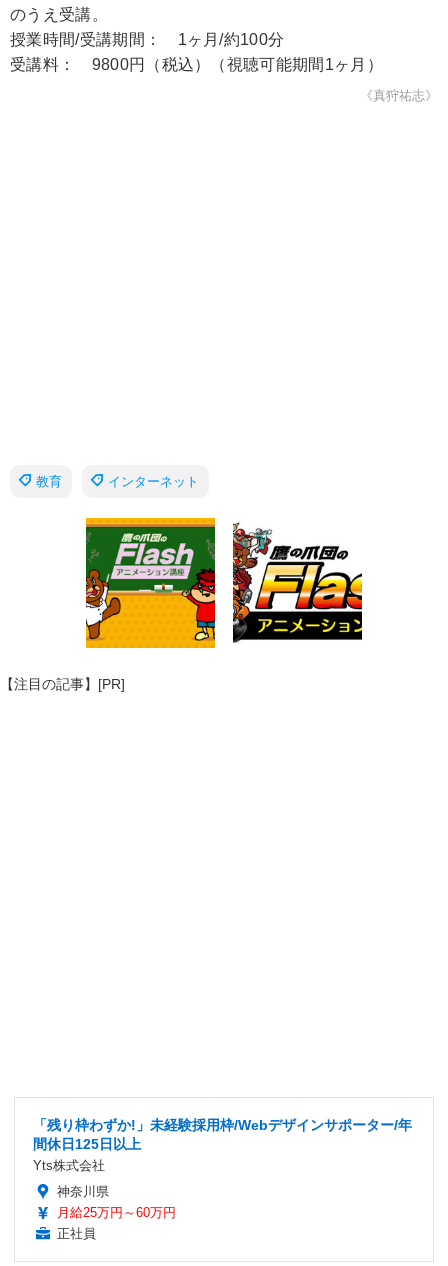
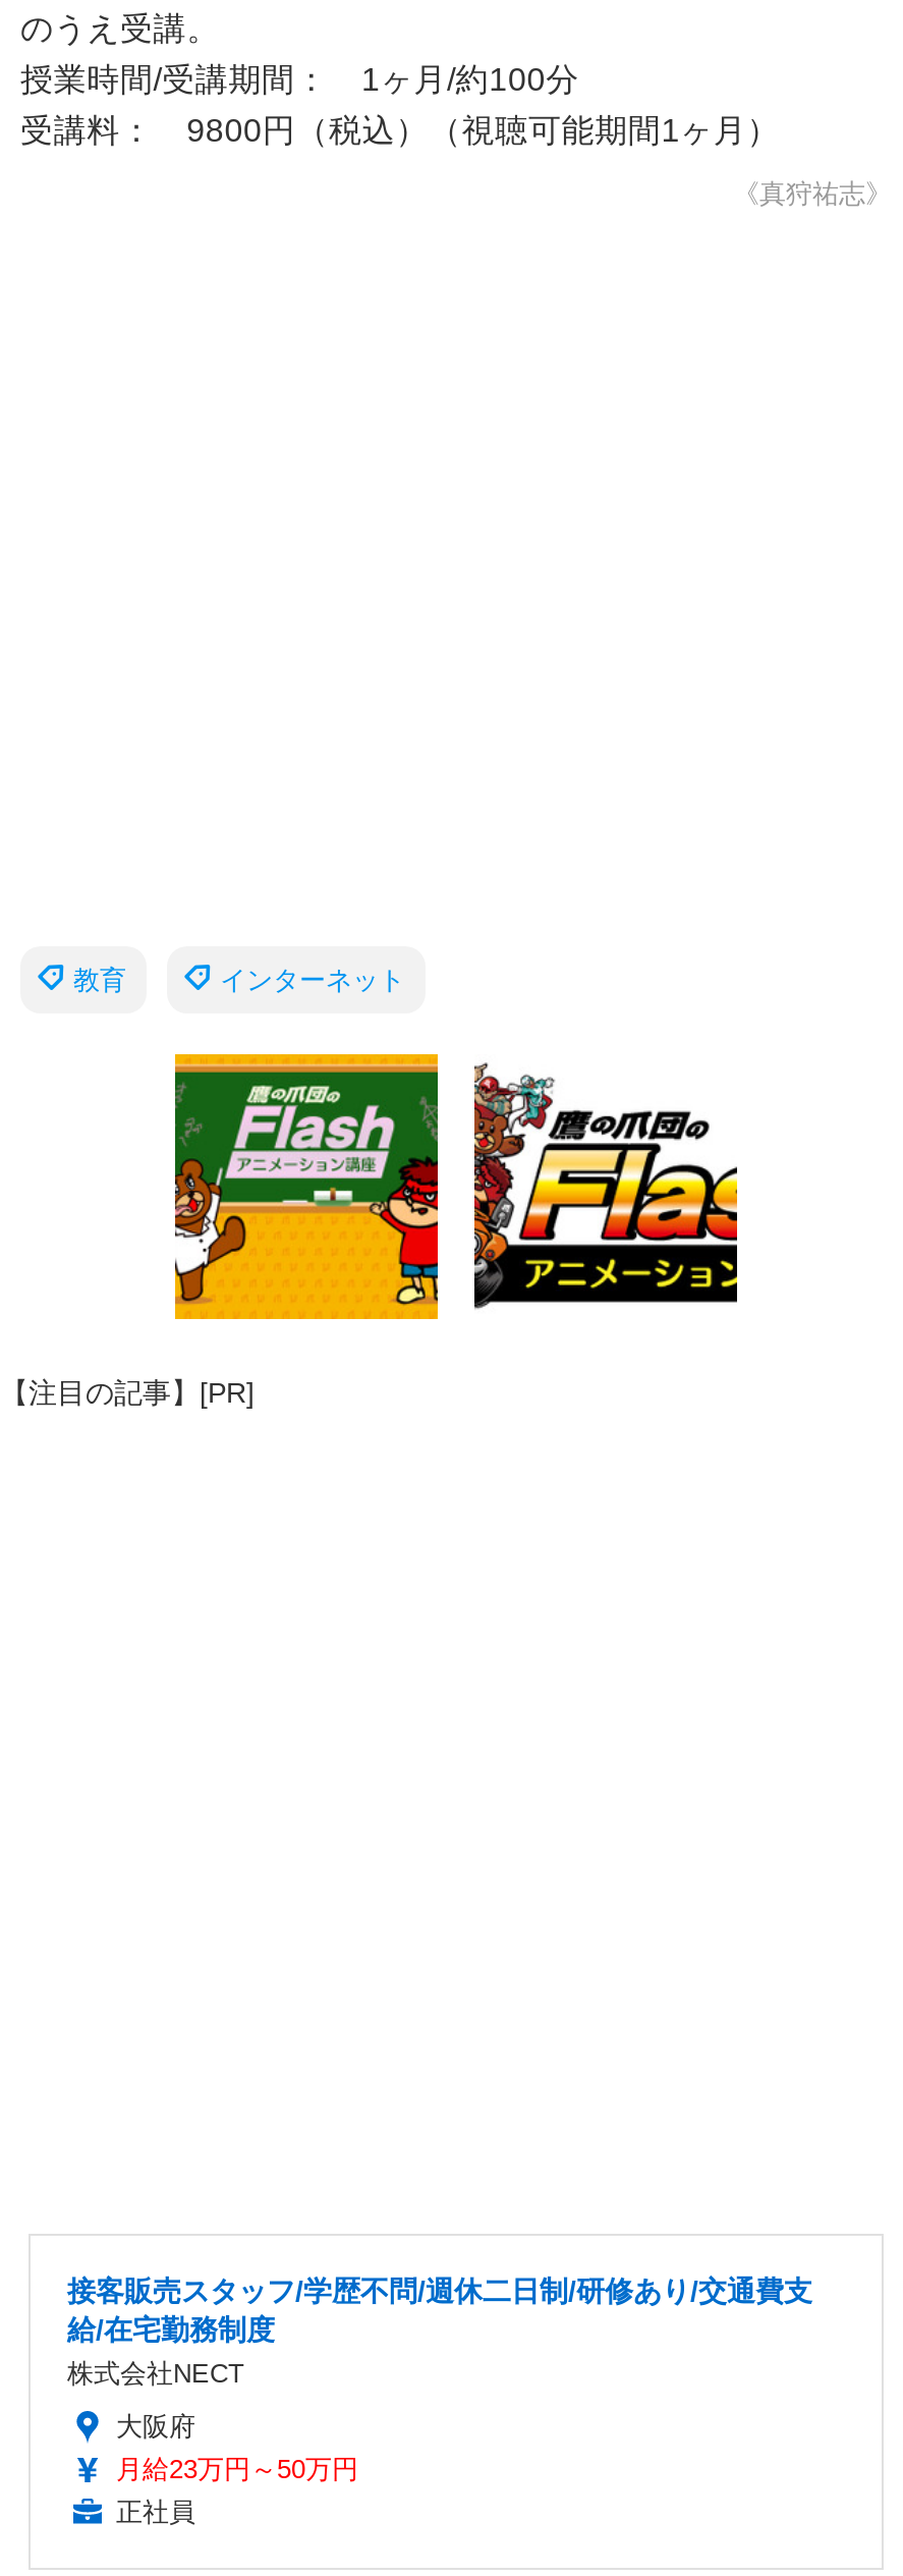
[33,1117,412,1173] 「残り枠わずか!」未経験採用枠/Webデザインサポーター/年 | 間休日125日以上 | Yts株式会社 -> [67,2275,812,2389] 接客販売スタッフ/学歴不問/週休二日制/研修あり/交通費支 | 給/在宅勤務制度 | 株式会社NECT
[57,1184,176,1220] 神奈川県 | 月給25万円～60万円 -> [116,2412,358,2485] 大阪府 | 月給23万円～50万円

